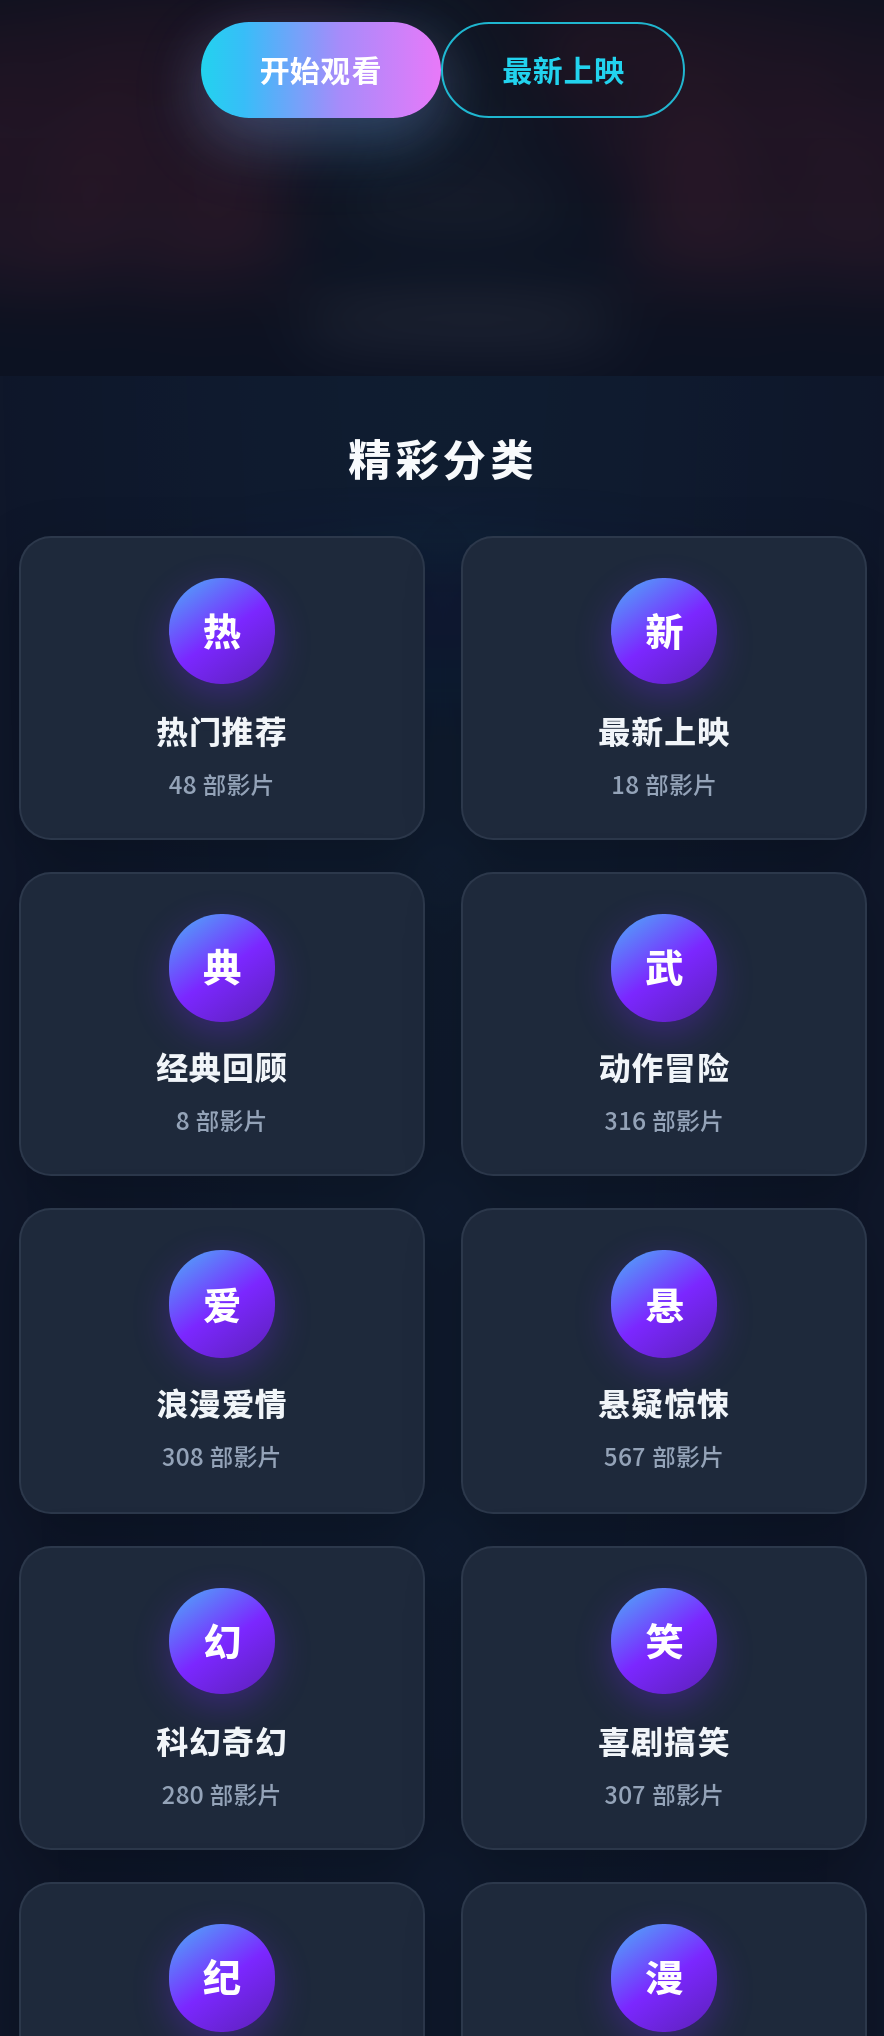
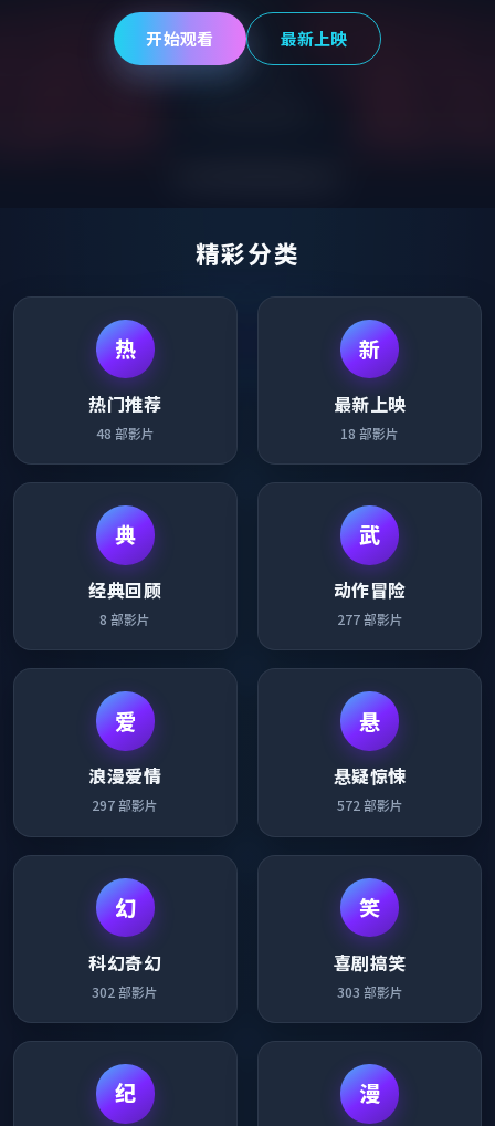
[604,1102,724,1136] 316部影片 -> [337,609,403,628] 277部影片
[162,1439,282,1473] 308部影片 -> [92,796,158,814] 297部影片
[604,1439,724,1473] 567部影片 -> [337,796,403,814] 572部影片
[162,1775,282,1809] 280部影片 -> [92,982,158,1001] 302部影片
[604,1775,724,1809] 307部影片 -> [337,982,403,1001] 303部影片

